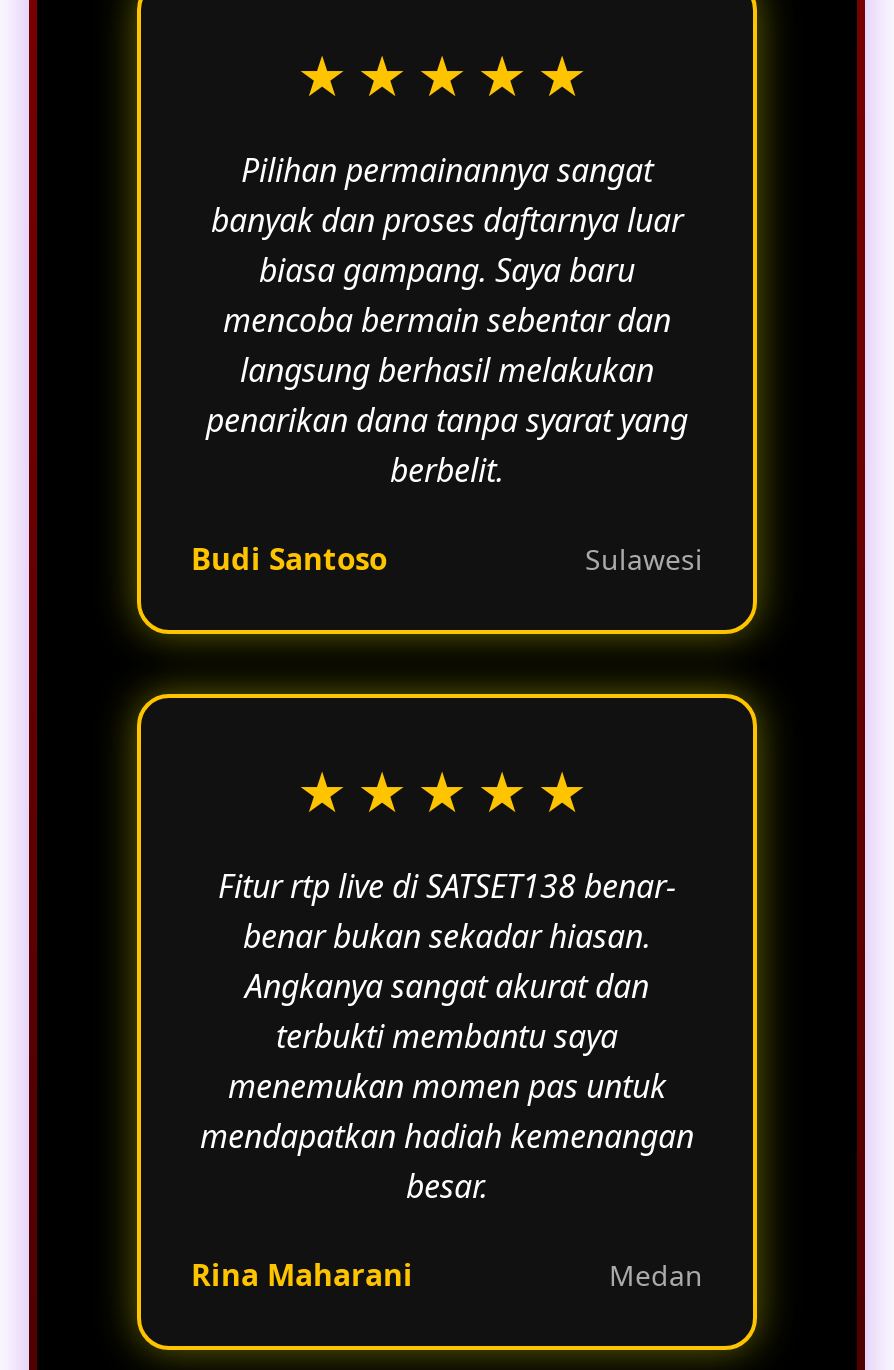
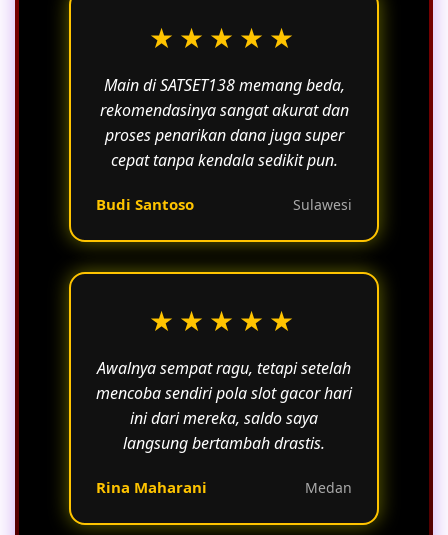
[206,148,688,492] Pilihan permainannya sangat | banyak dan proses daftarnya luar | biasa gampang. Saya baru | mencoba bermain sebentar dan | langsung berhasil melakukan | penarikan dana tanpa syarat yang | berbelit. -> [99,74,348,171] Main di SATSET138 memang beda, | rekomendasinya sangat akurat dan | proses penarikan dana juga super | cepat tanpa kendala sedikit pun.
[200,864,694,1208] Fitur rtp live di SATSET138 benar- | benar bukan sekadar hiasan. | Angkanya sangat akurat dan | terbukti membantu saya | menemukan momen pas untuk | mendapatkan hadiah kemenangan | besar. -> [96,357,352,454] Awalnya sempat ragu, tetapi setelah | mencoba sendiri pola slot gacor hari | ini dari mereka, saldo saya | langsung bertambah drastis.

